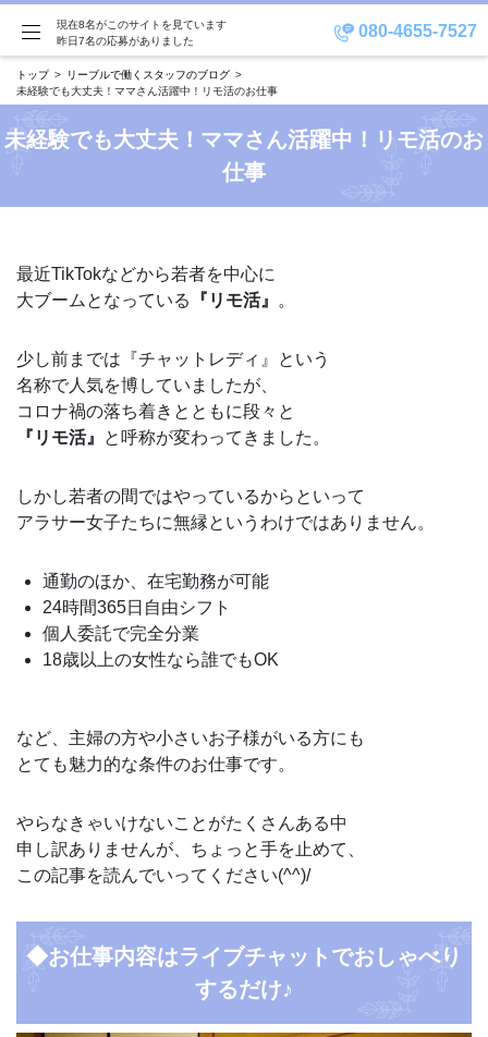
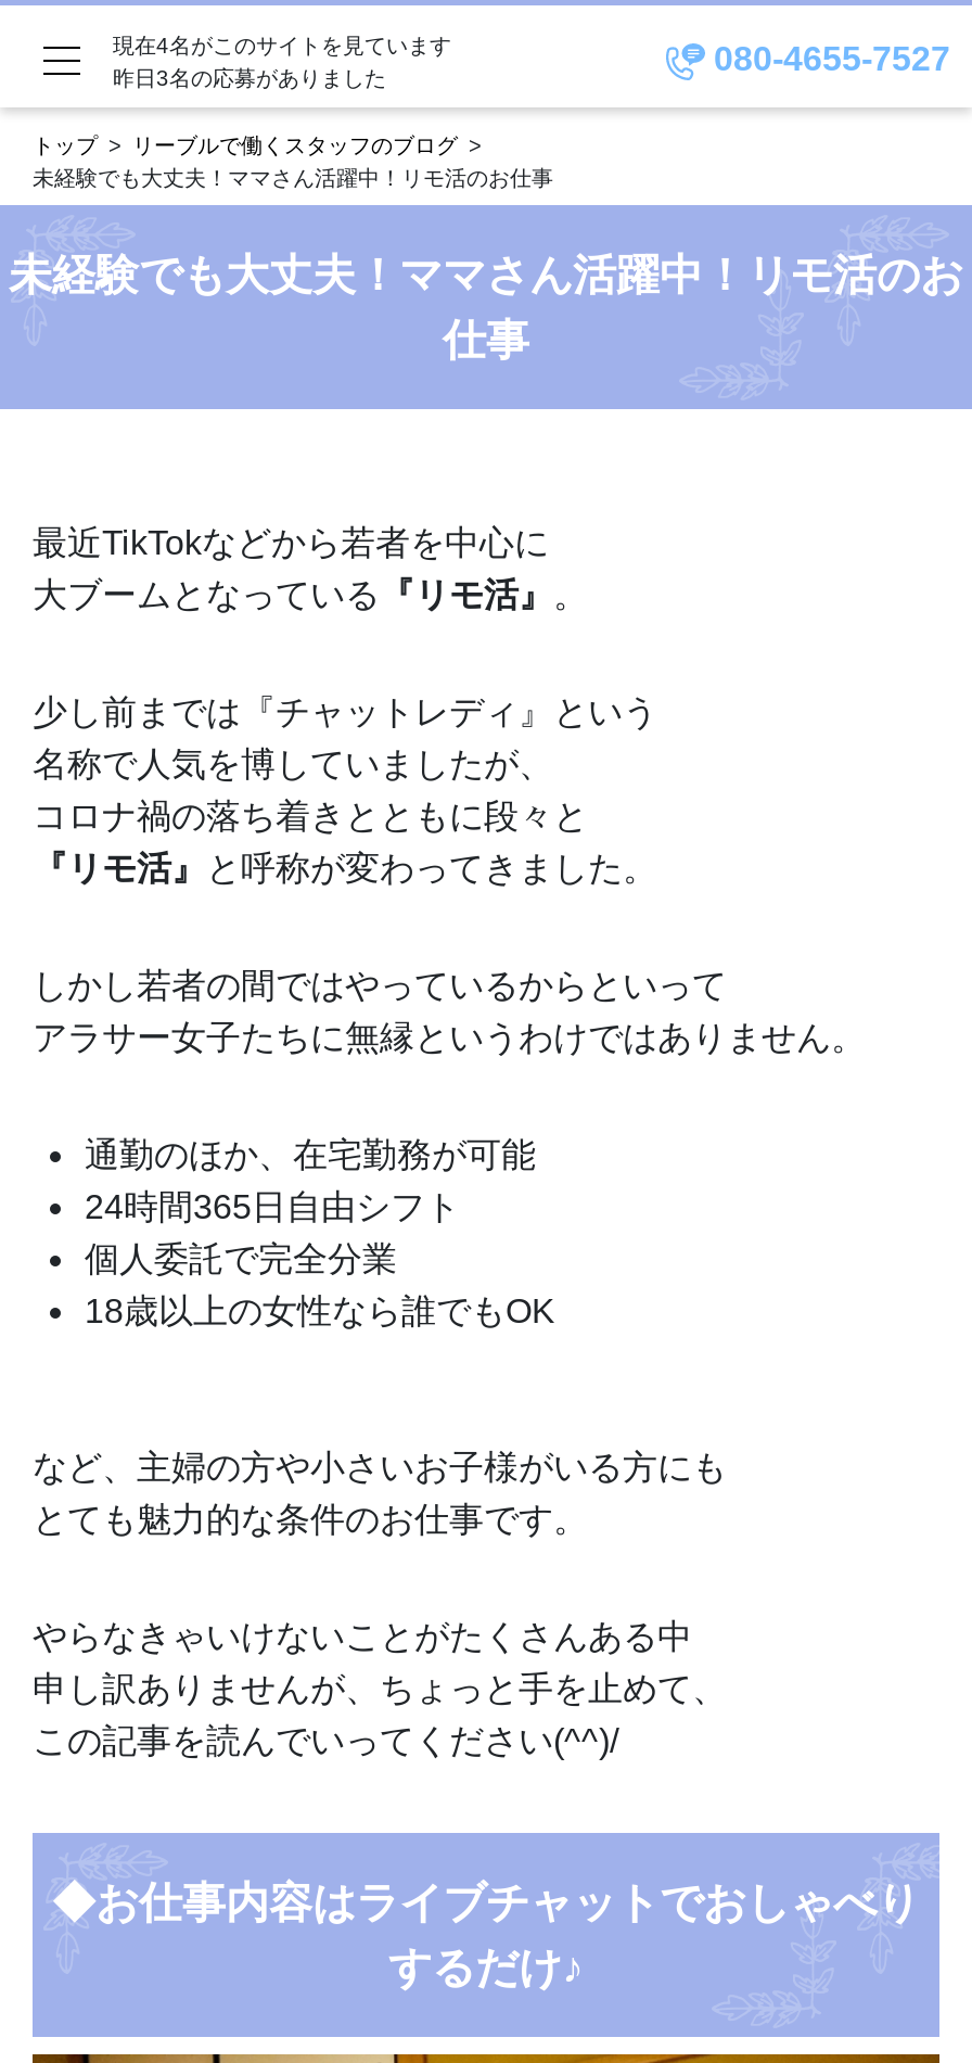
[57,18,227,30] 現在8名がこのサイトを見ています -> [113,33,451,56] 現在4名がこのサイトを見ています
[57,34,194,46] 昨日7名の応募がありました -> [113,65,386,89] 昨日3名の応募がありました

